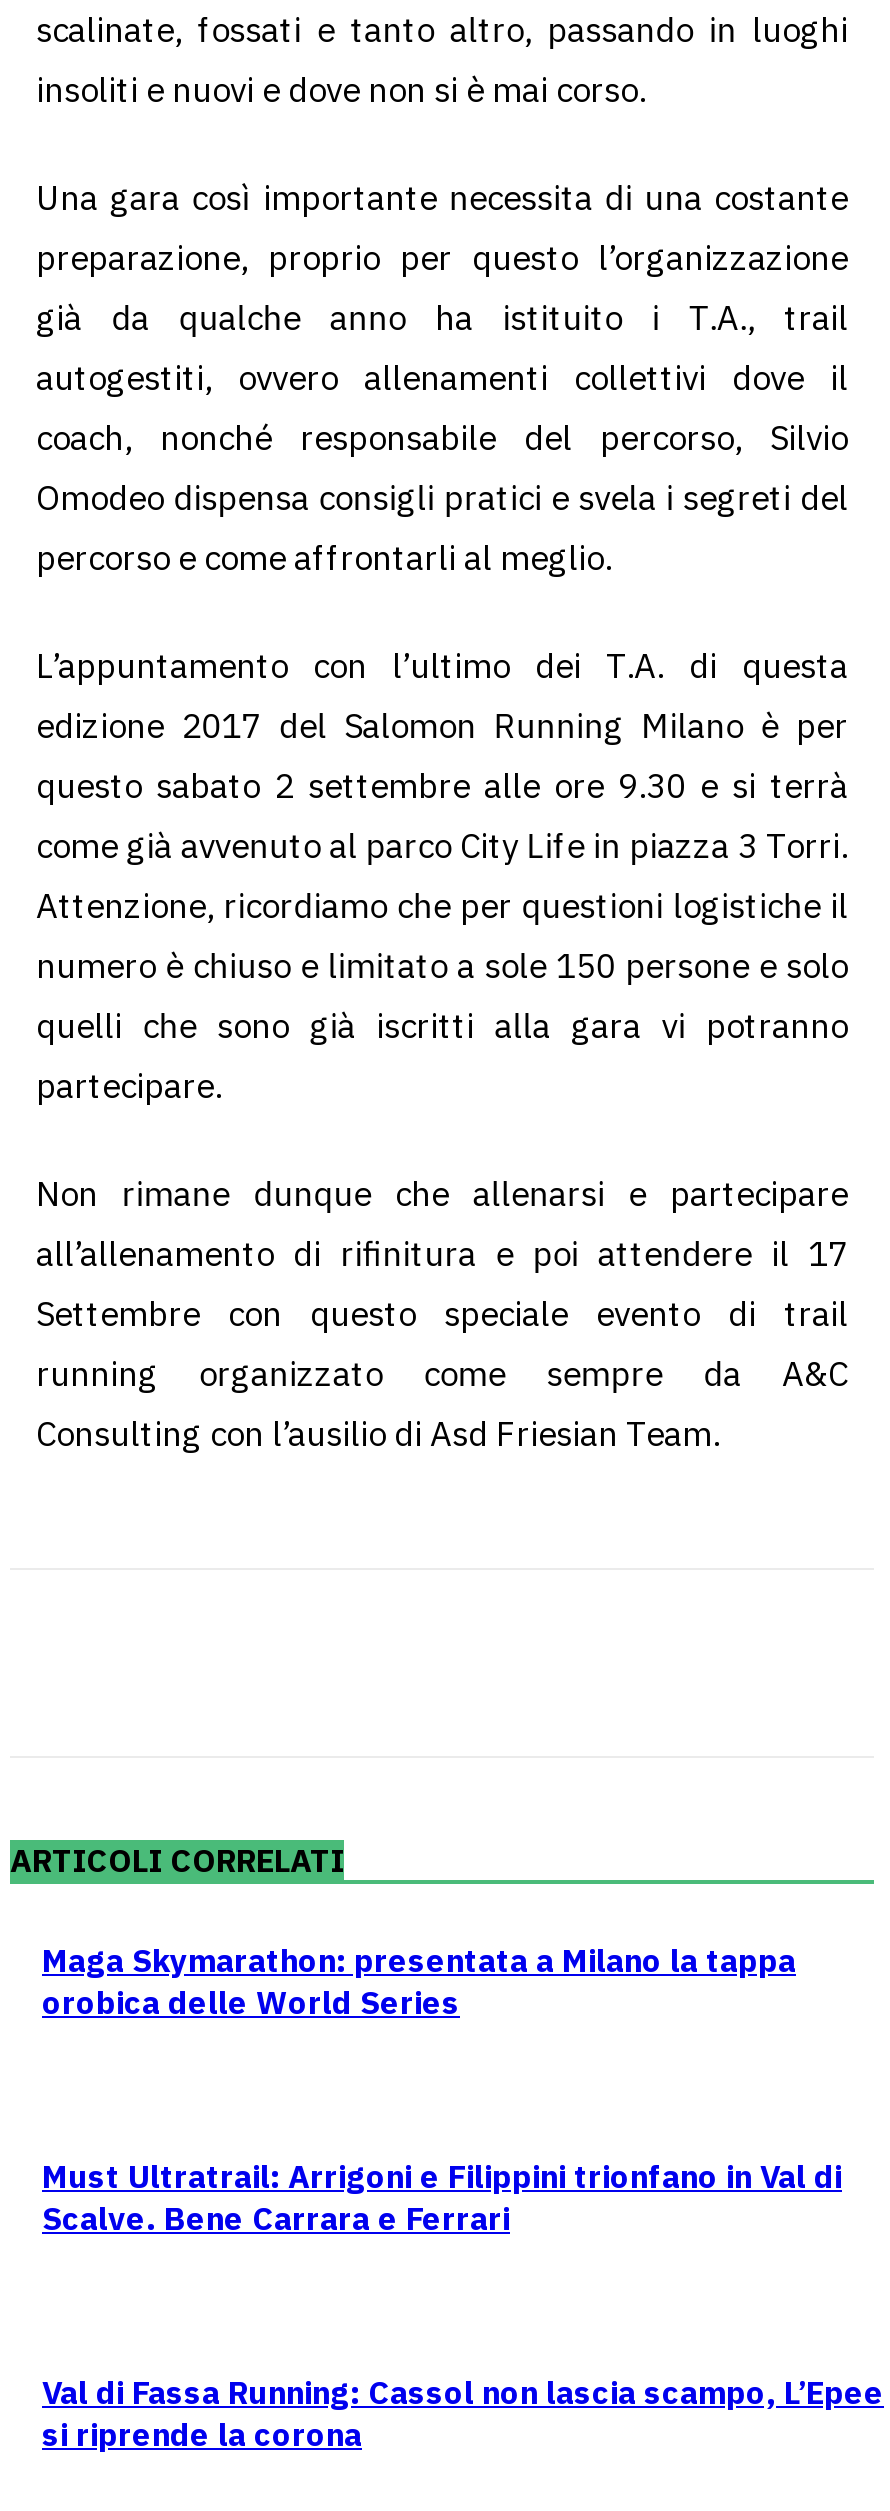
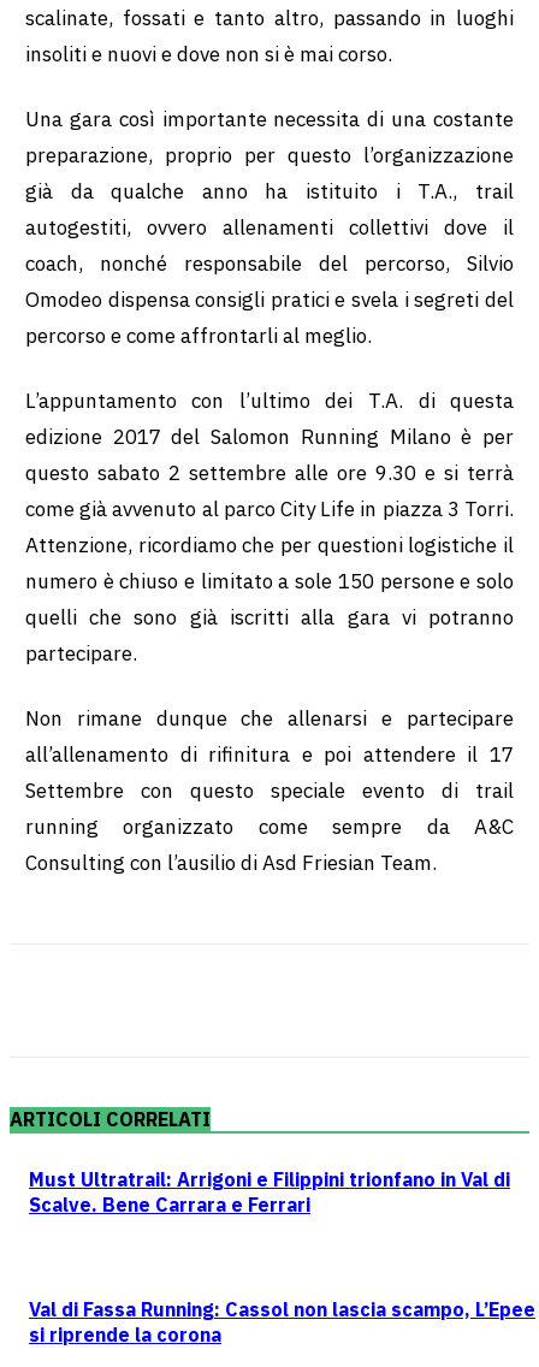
[42,1940,796,2022] Maga Skymarathon: presentata a Milano la tappa | orobica delle World Series -> none

